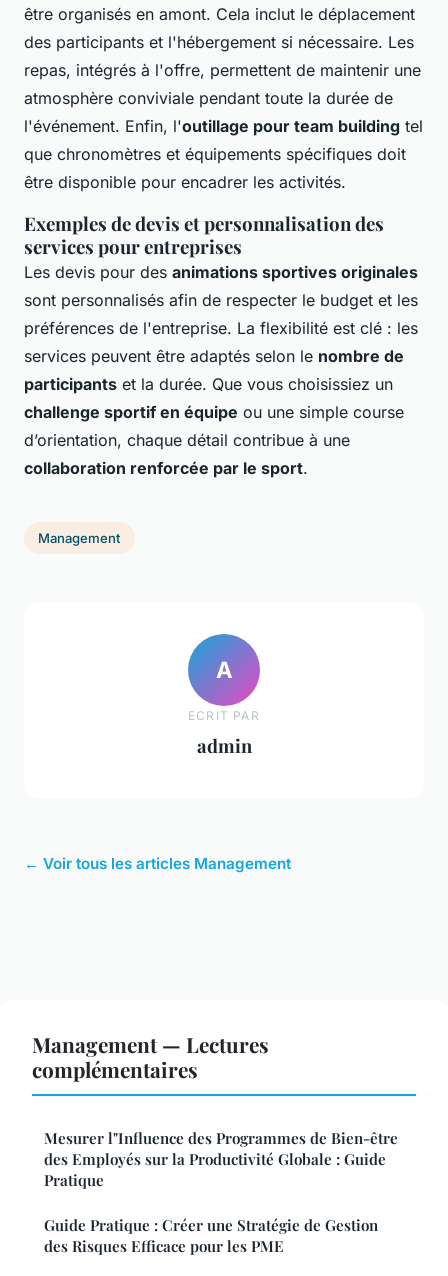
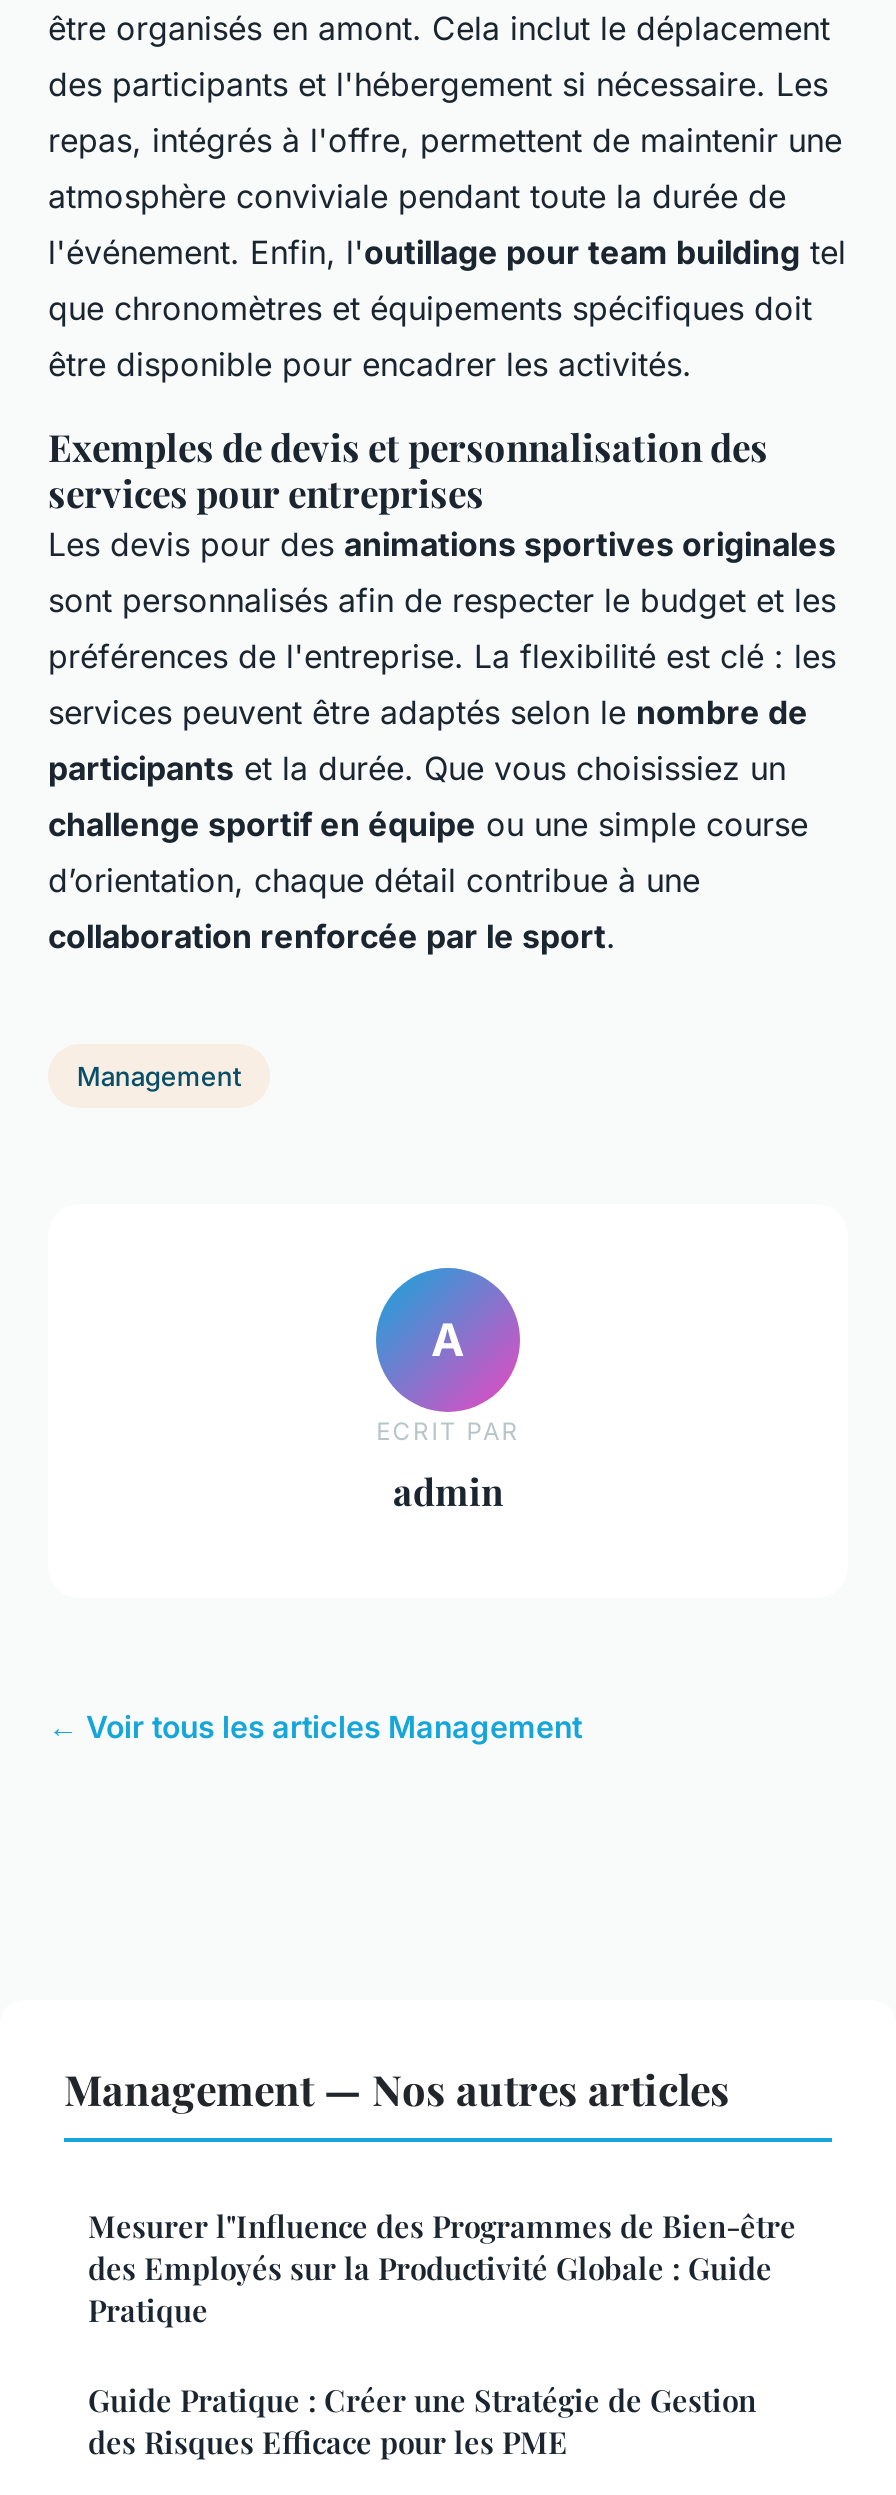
[32,1030,269,1083] Management — Lectures | complémentaires -> [64,2060,730,2116] Management — Nos autres articles

